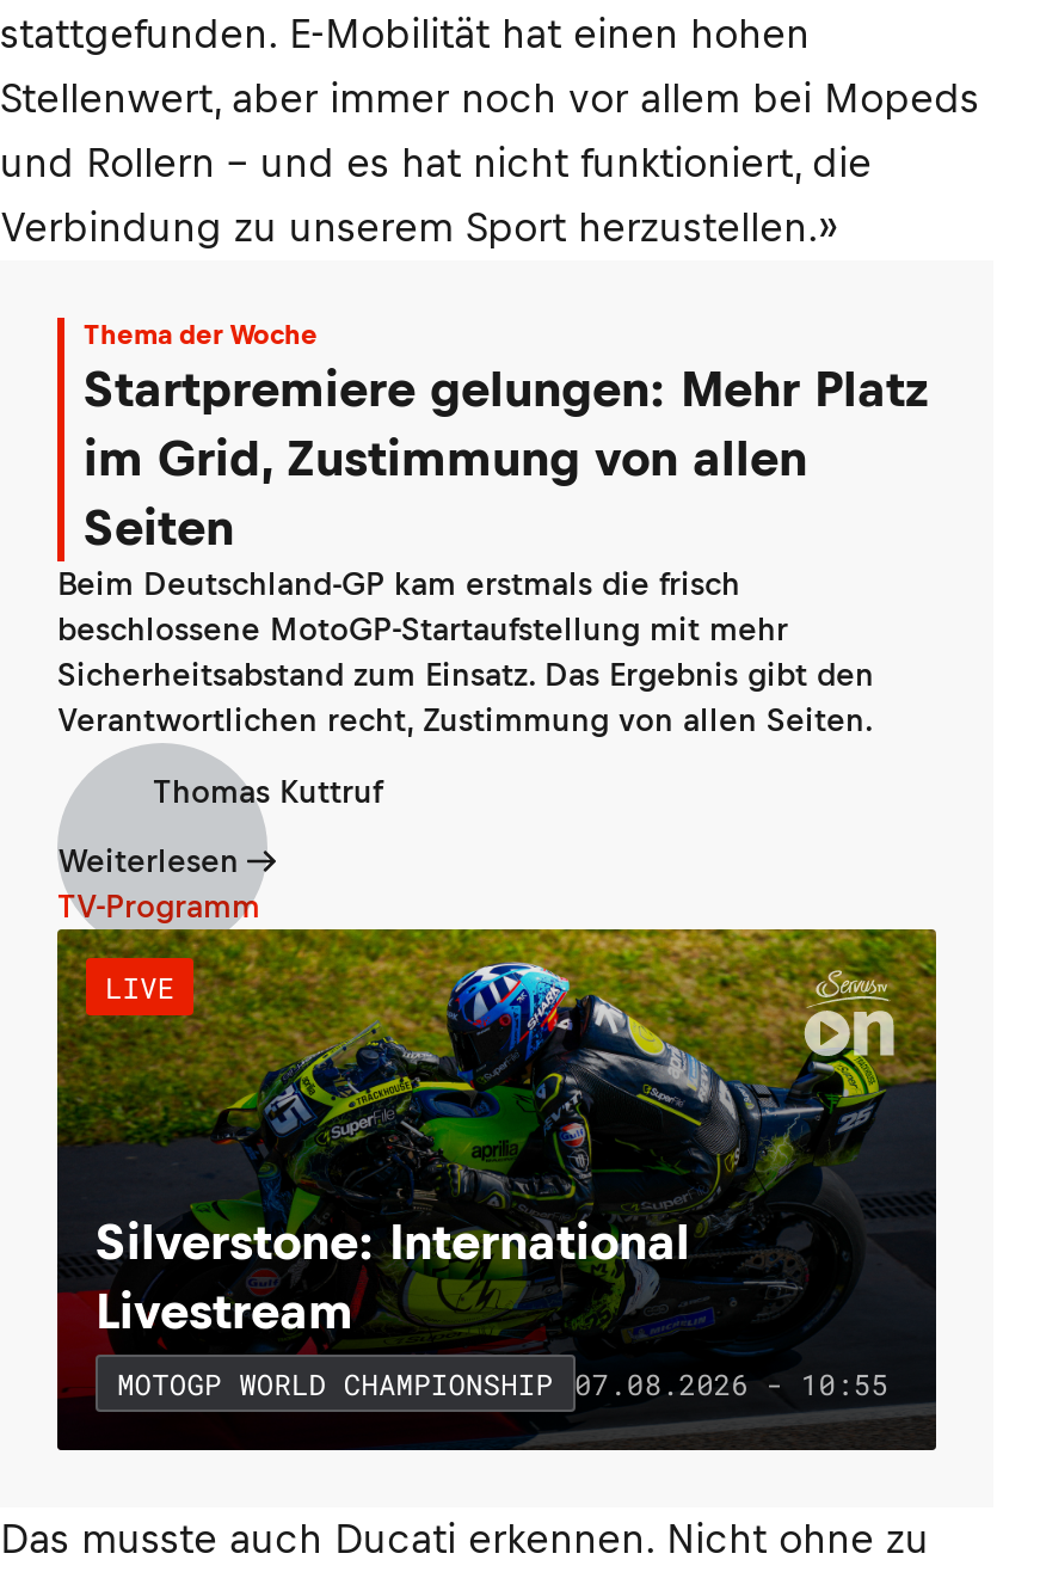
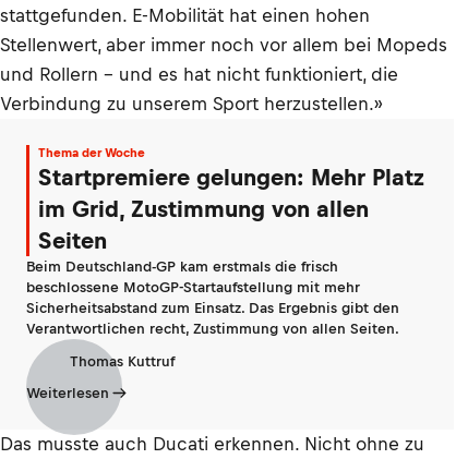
[55,889,939,1453] [image] | TV-Programm | LIVE -> none
[96,1214,888,1402] Silverstone: International | Livestream | MOTOGP WORLD CHAMPIONSHIP 07.08.2026 - 10:55 -> none

